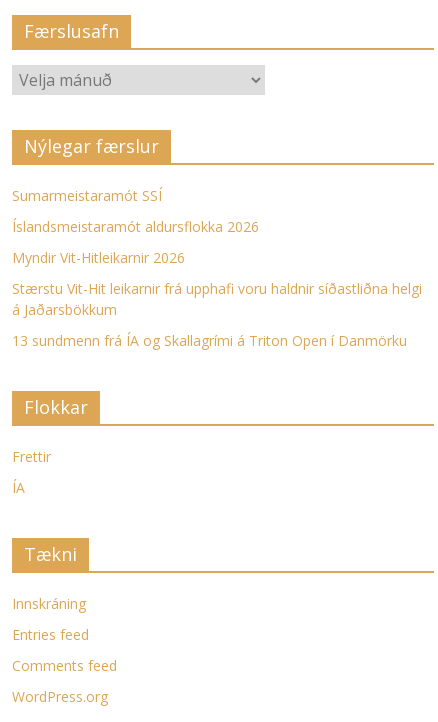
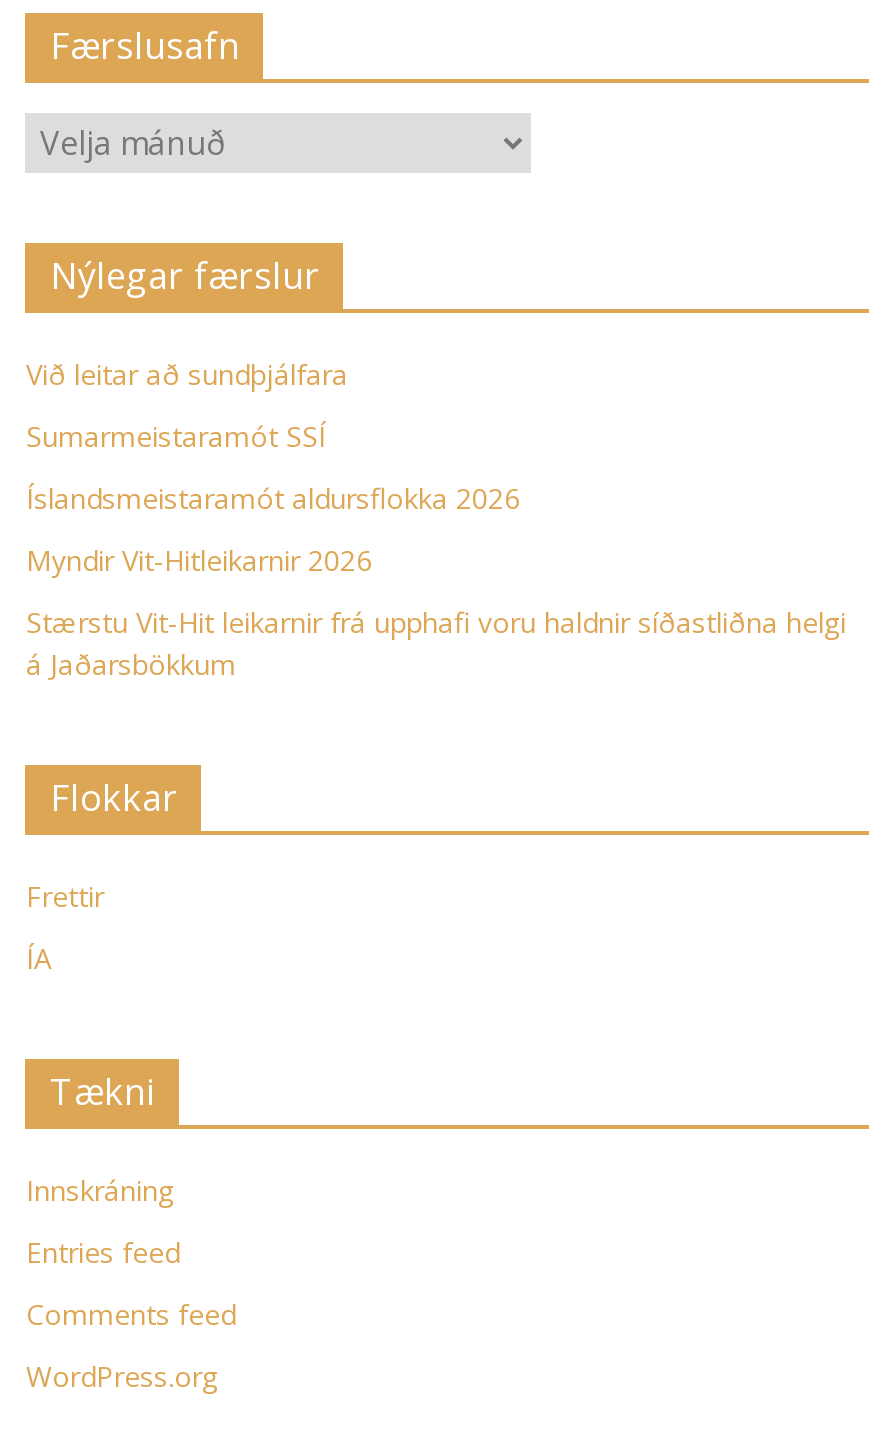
none -> [26,355,348,393] Við leitar að sundþjálfara
moved [12,186,422,319] -> [26,417,846,683]: Sumarmeistaramót SSÍ | Íslandsmeistaramót aldursflokka 2026 | Myndir Vit-Hitleikarnir 2026 | Stærstu Vit-Hit leikarnir frá upphafi voru haldnir síðastliðna helgi | á Jaðarsbökkum
[12,331,407,350] 13 sundmenn frá ÍA og Skallagrími á Triton Open í Danmörku -> none

